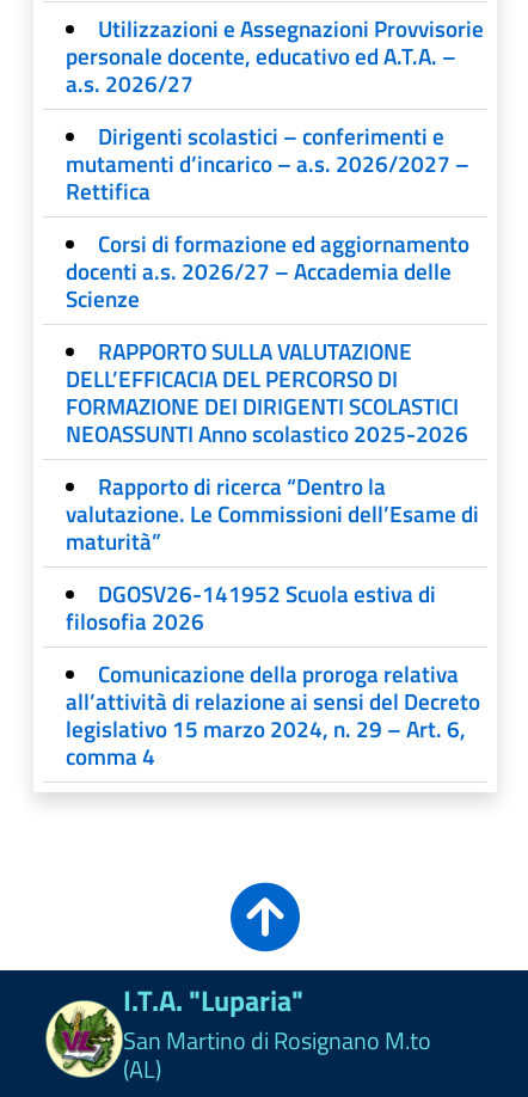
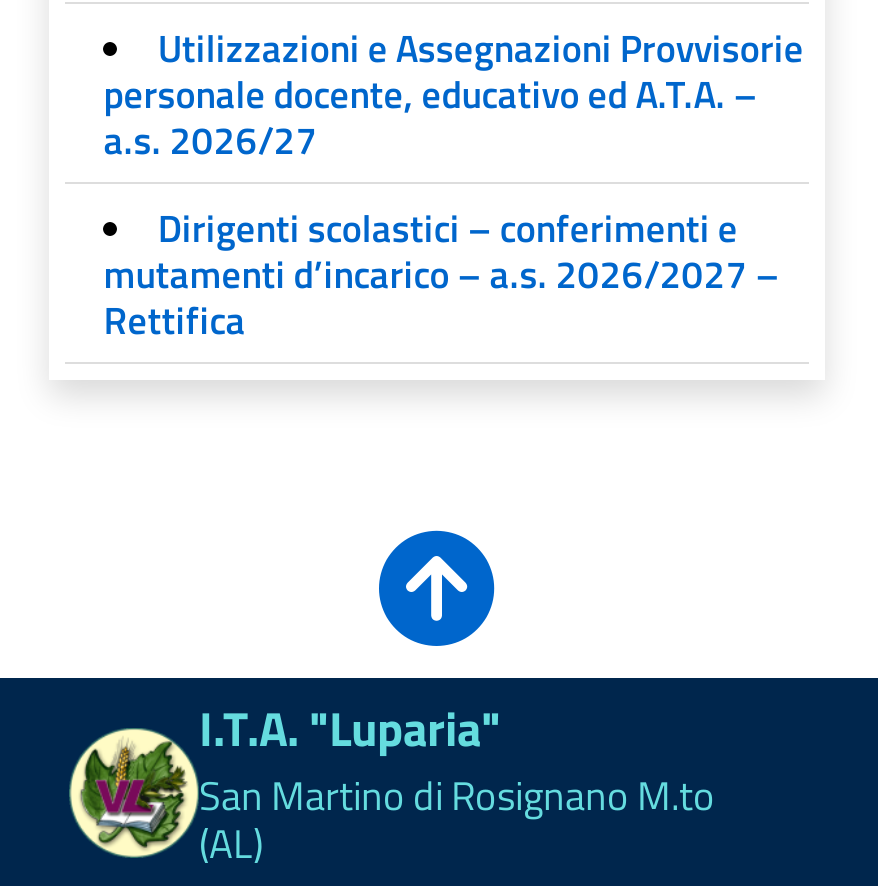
[66,226,480,773] Corsi di formazione ed aggiornamento | docenti a.s. 2026/27 – Accademia delle | Scienze | RAPPORTO SULLA VALUTAZIONE | DELL’EFFICACIA DEL PERCORSO DI | FORMAZIONE DEI DIRIGENTI SCOLASTICI | NEOASSUNTI Anno scolastico 2025-2026 | Rapporto di ricerca “Dentro la | valutazione. Le Commissioni dell’Esame di | maturità” | DGOSV26-141952 Scuola estiva di | filosofia 2026 | Comunicazione della proroga relativa | all’attività di relazione ai sensi del Decreto | legislativo 15 marzo 2024, n. 29 – Art. 6, | comma 4 -> none

